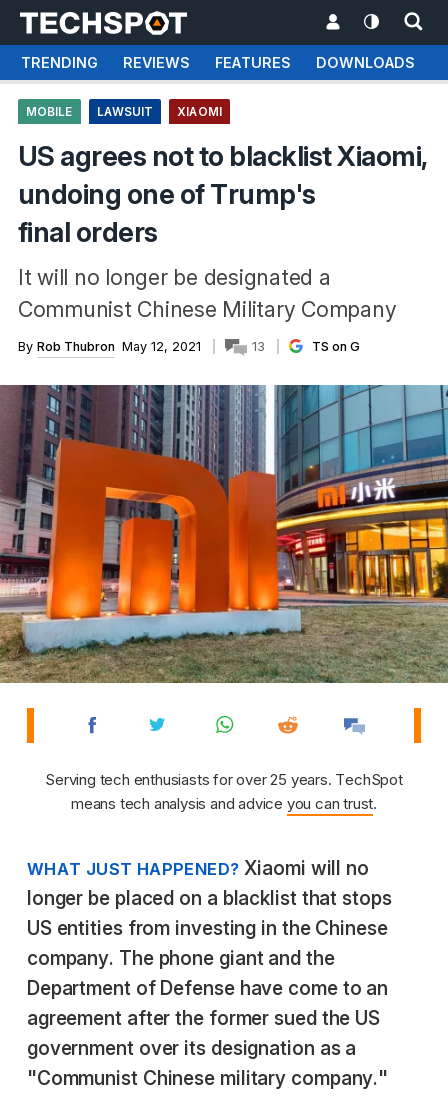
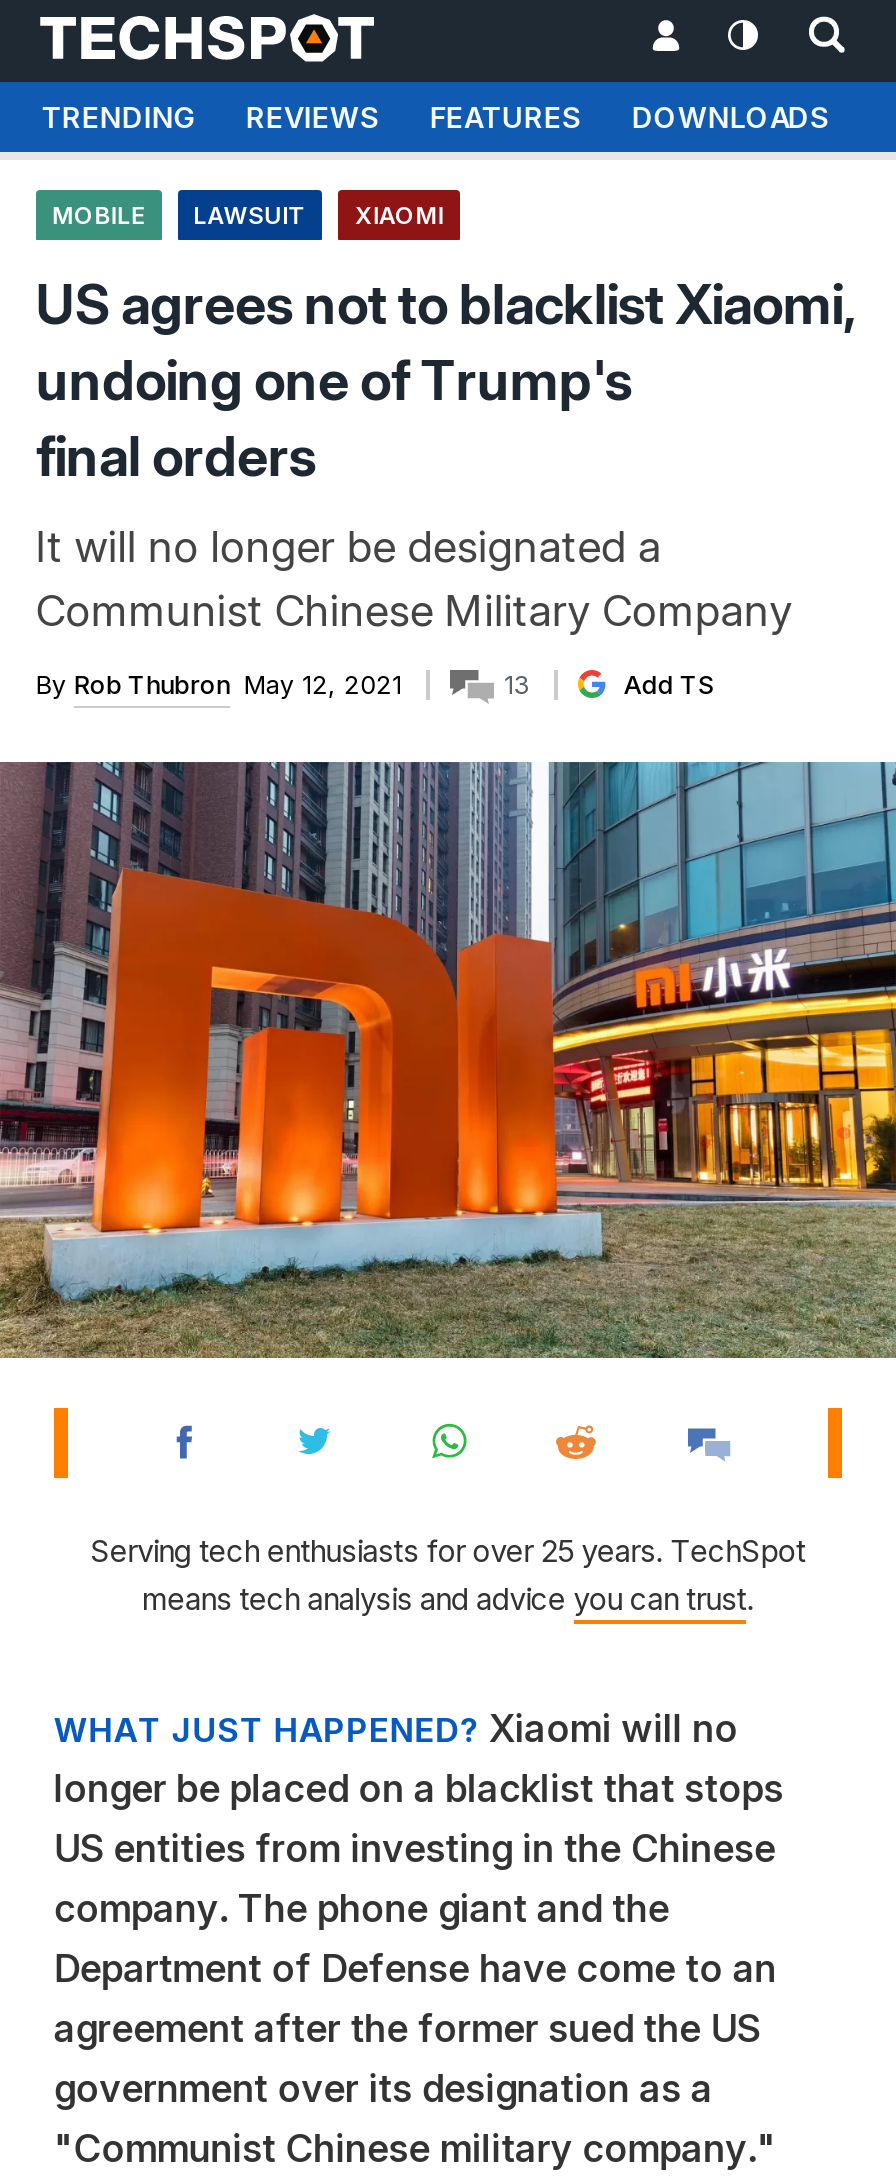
[309,339,360,354] TS on G -> [618,670,714,700] Add TS

